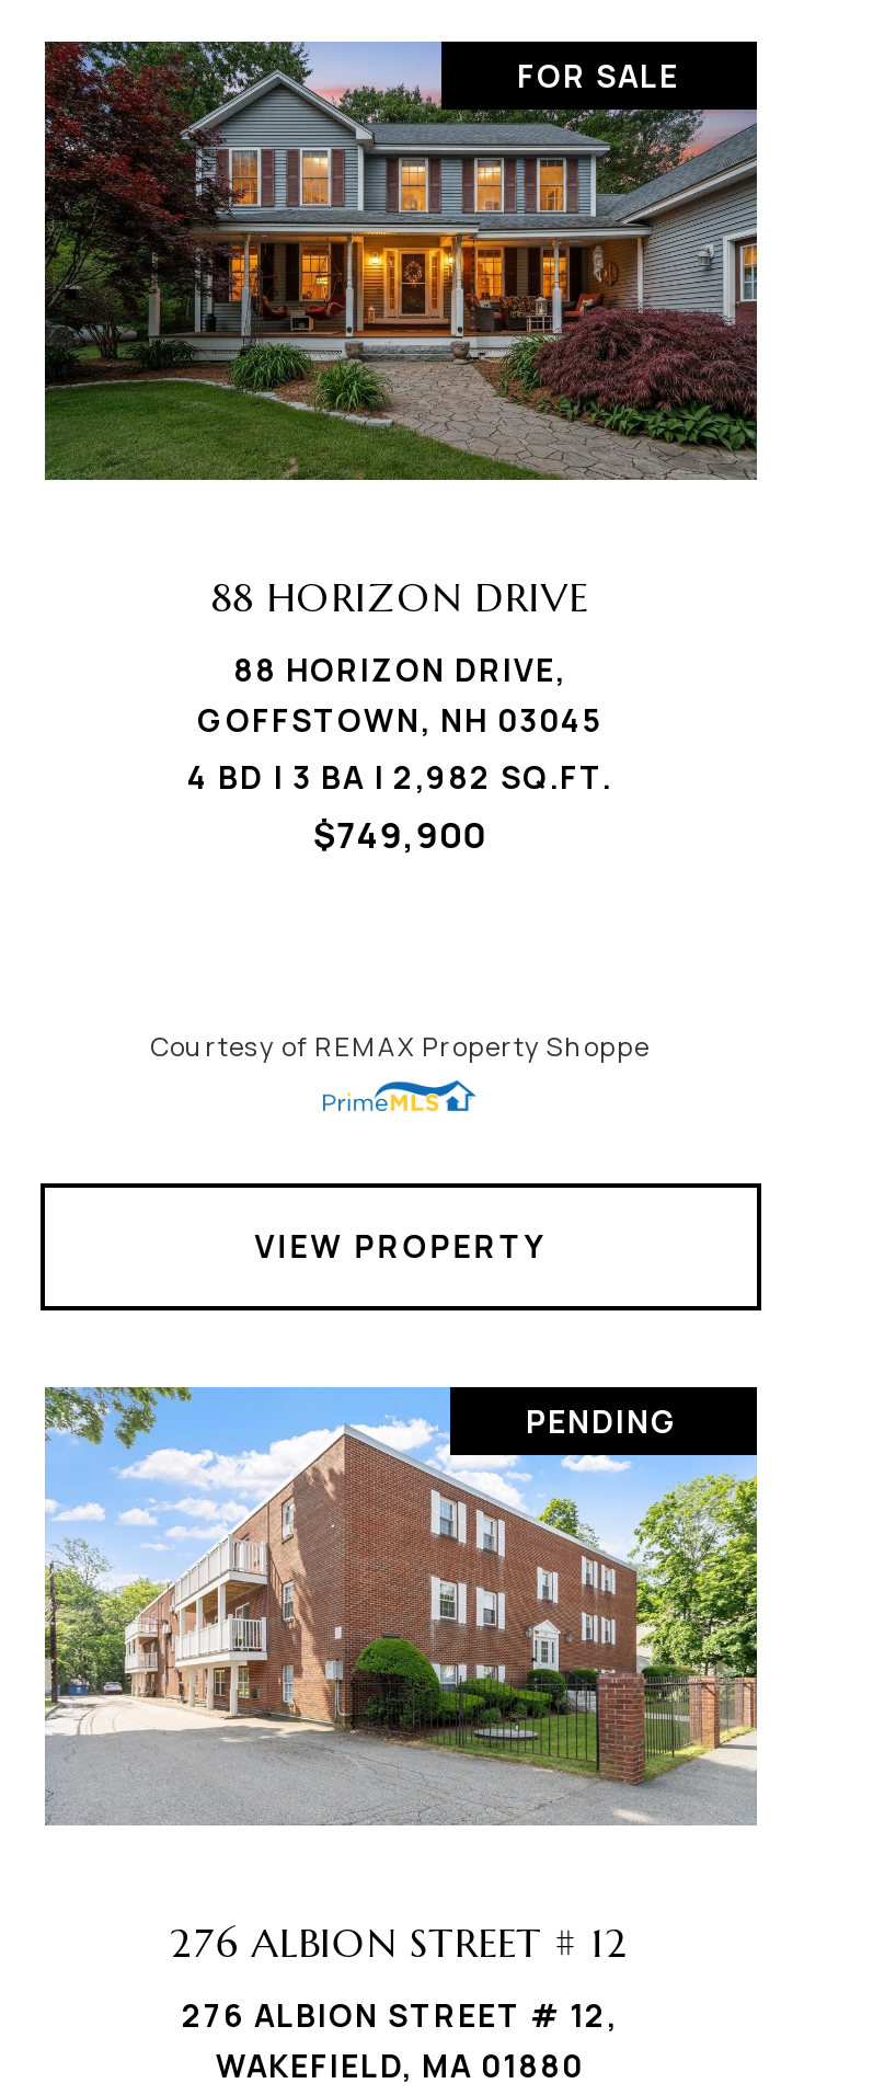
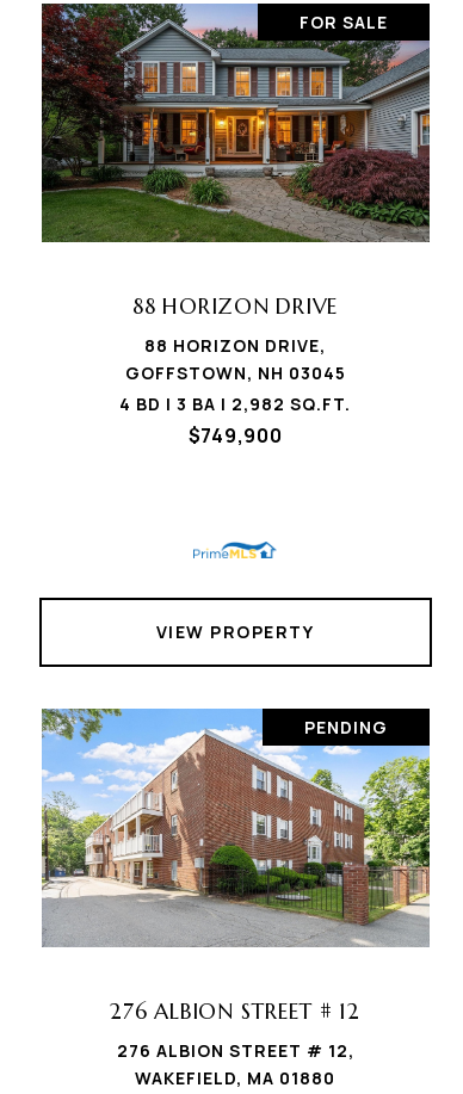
[150,1027,650,1064] Courtesy of REMAX Property Shoppe -> none

